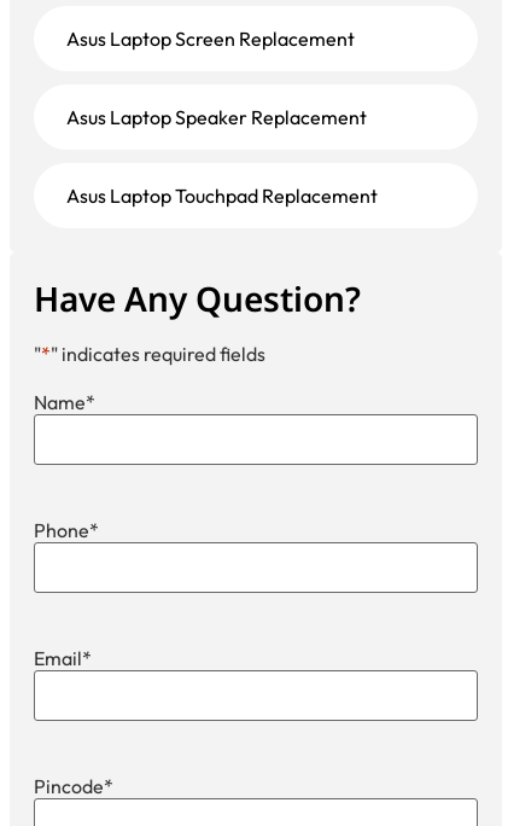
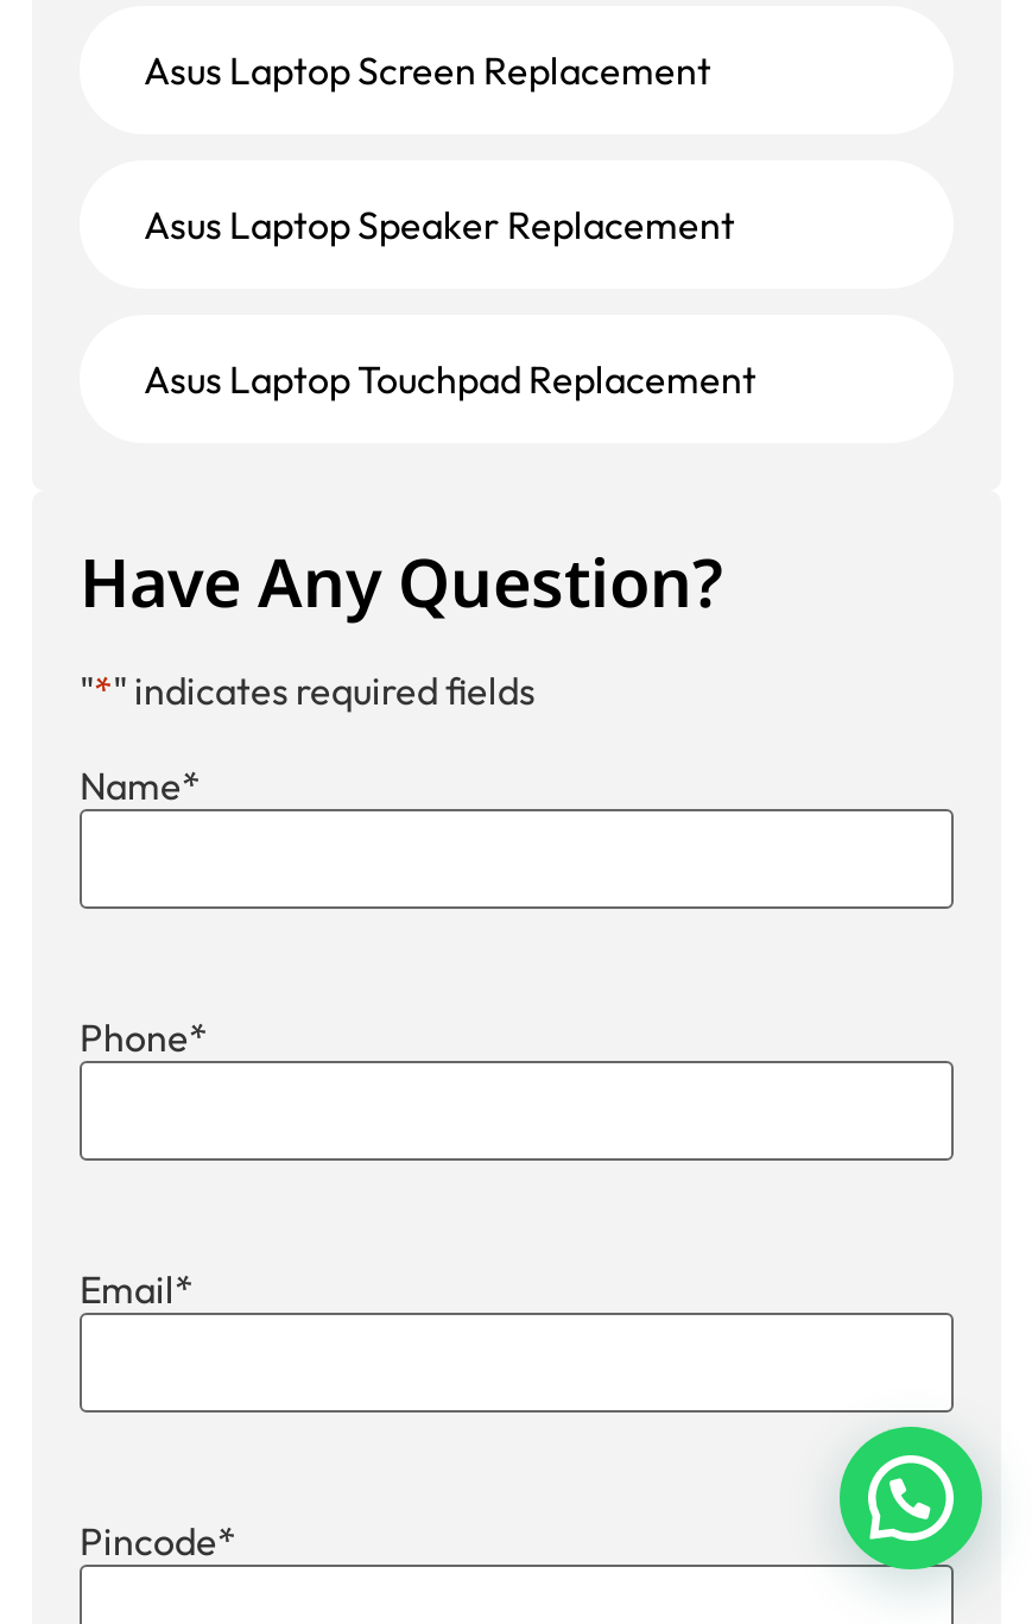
none -> [835,1424,987,1586] [image]

